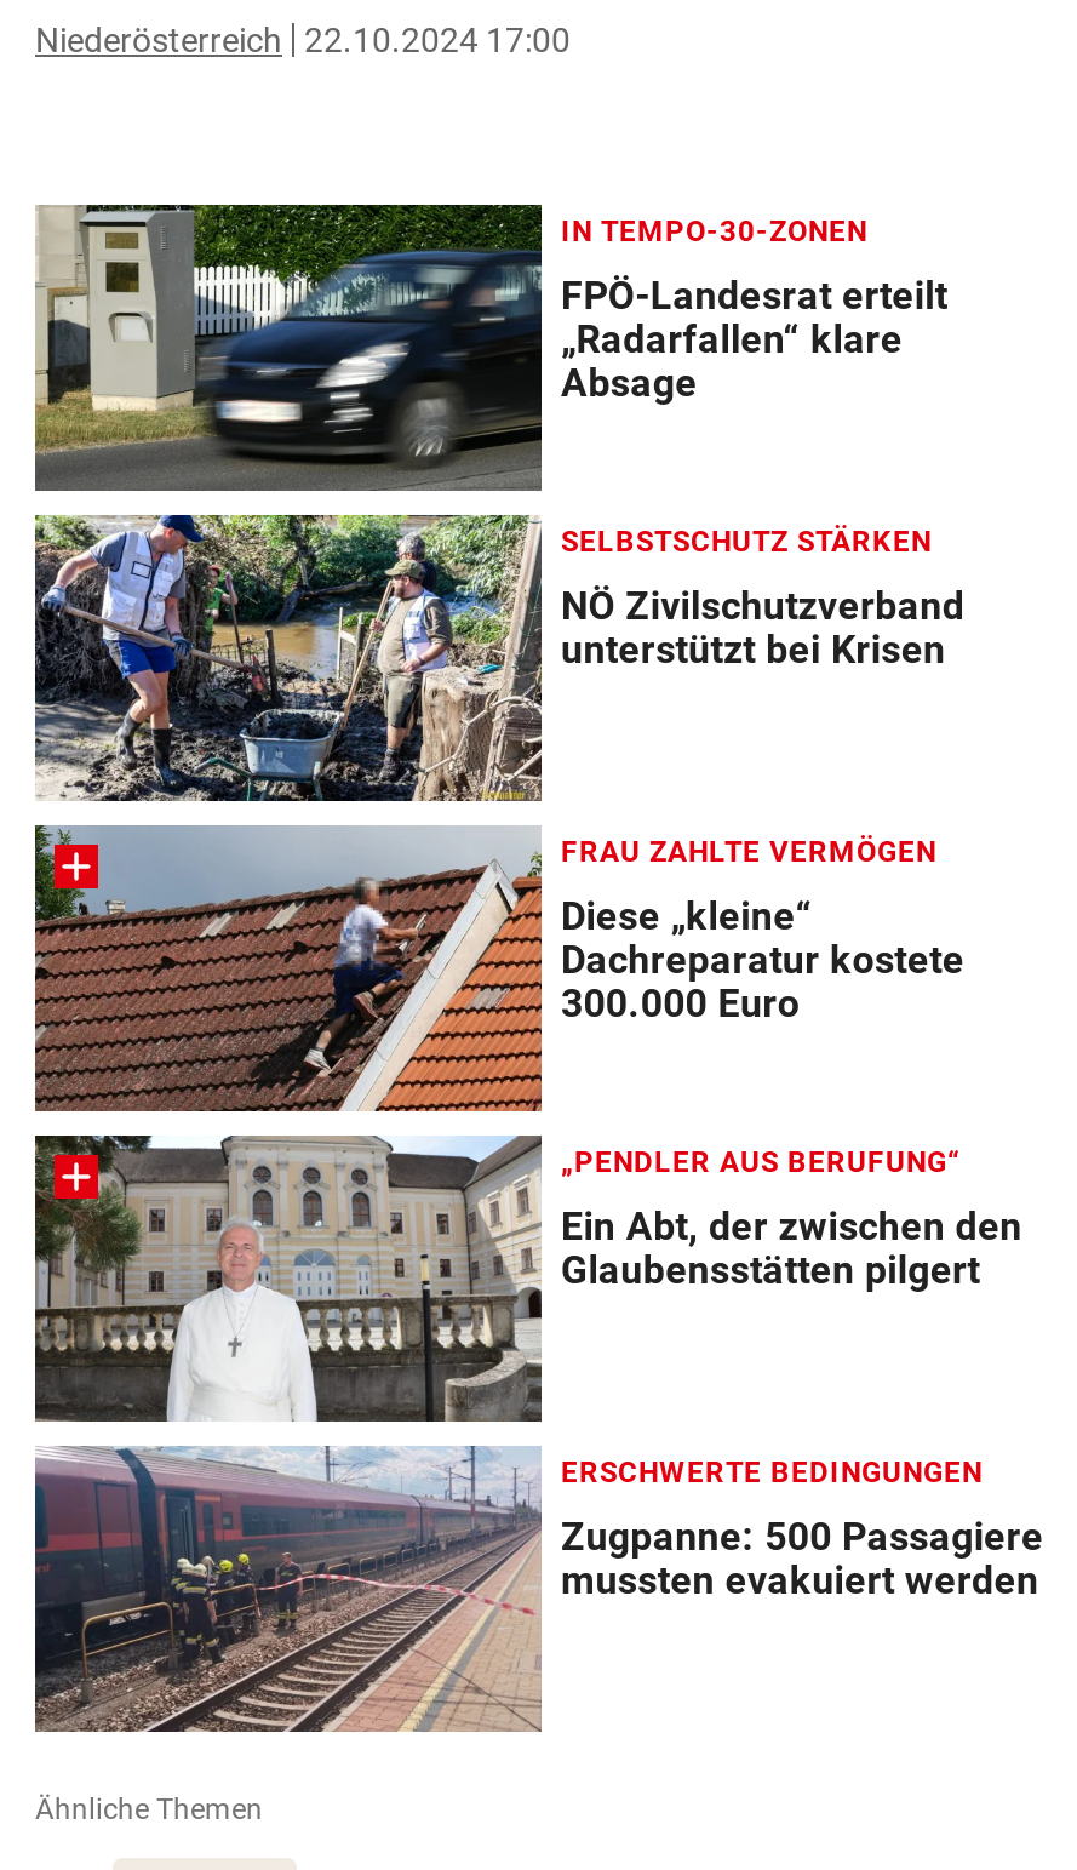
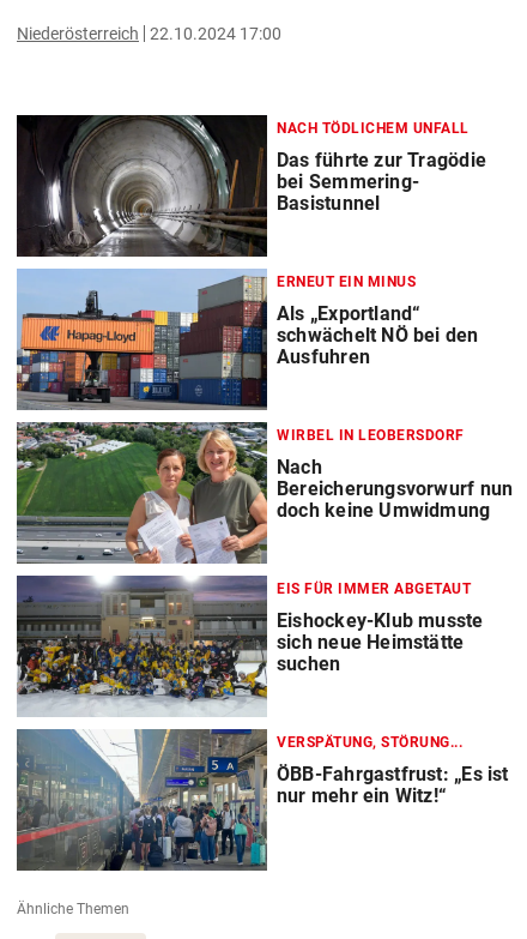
[33,202,867,491] [image] | IN TEMPO-30-ZONEN -> [16,114,469,258] [image] | NACH TÖDLICHEM UNFALL
[561,272,947,406] FPÖ-Landesrat erteilt | „Radarfallen“ klare | Absage -> [277,148,486,214] Das führte zur Tragödie | bei Semmering- | Basistunnel
[33,513,932,804] [image] | SELBSTSCHUTZ STÄRKEN -> [17,269,416,411] [image] | ERNEUT EIN MINUS
[561,582,964,672] NÖ Zivilschutzverband | unterstützt bei Krisen -> [277,302,478,368] Als „Exportland“ | schwächelt NÖ bei den | Ausfuhren
[35,825,936,1114] [image] | FRAU ZAHLTE VERMÖGEN -> [17,421,464,565] [image] | WIRBEL IN LEOBERSDORF
[561,893,964,1026] Diese „kleine“ | Dachreparatur kostete | 300.000 Euro -> [277,456,513,522] Nach | Bereicherungsvorwurf nun | doch keine Umwidmung
[33,1136,961,1424] [image] | „PENDLER AUS BERUFUNG“ -> [17,574,471,717] [image] | EIS FÜR IMMER ABGETAUT
[561,1203,1022,1293] Ein Abt, der zwischen den | Glaubensstätten pilgert -> [277,609,483,675] Eishockey-Klub musste | sich neue Heimstätte | suchen
[33,1446,983,1734] [image] | ERSCHWERTE BEDINGUNGEN -> [16,728,462,872] [image] | VERSPÄTUNG, STÖRUNG...
[561,1514,1044,1604] Zugpanne: 500 Passagiere | mussten evakuiert werden -> [277,763,509,807] ÖBB-Fahrgastfrust: „Es ist | nur mehr ein Witz!“

